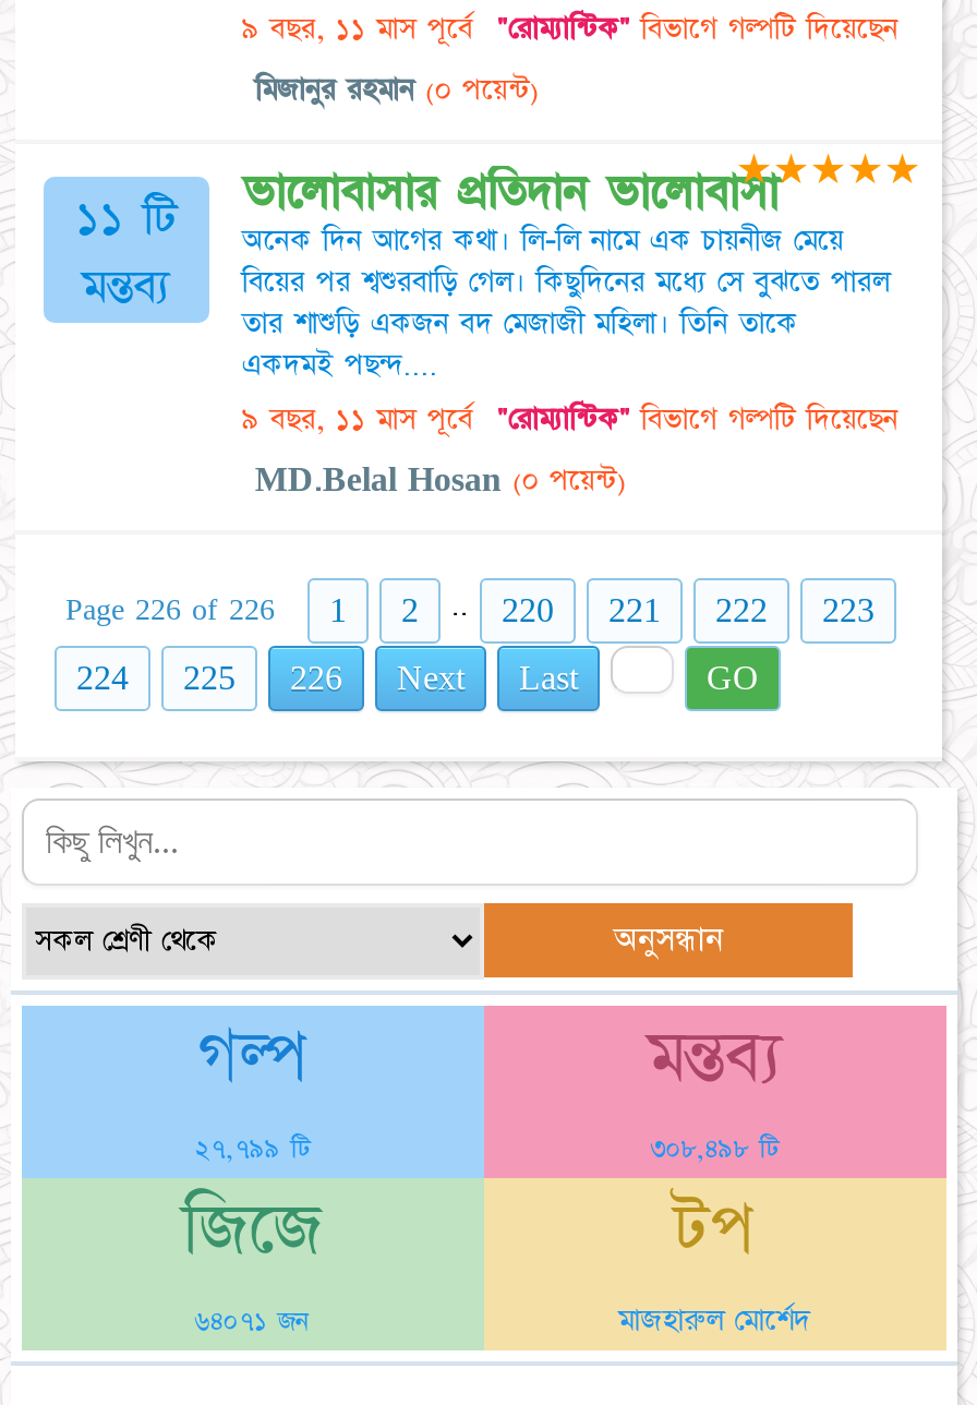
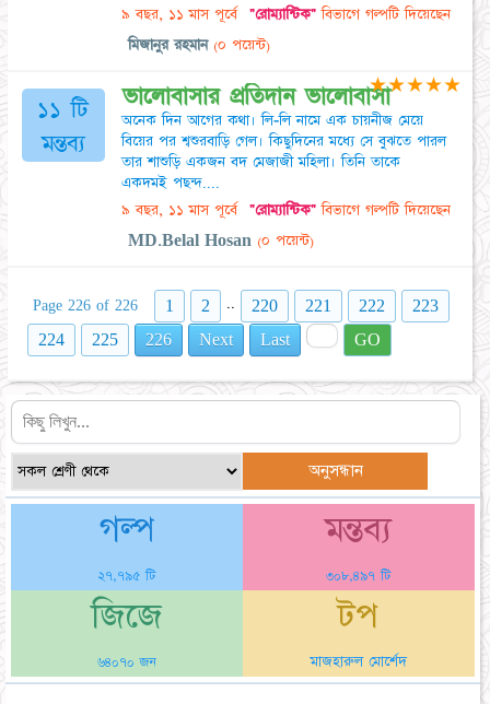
[195,1132,311,1167] ২৭,৭৯৯ টি -> [98,567,156,585] ২৭,৭৯৫ টি
[650,1132,779,1167] ৩০৮,৪৯৮ টি -> [326,567,391,585] ৩০৮,৪৯৭ টি
[195,1305,311,1340] ৬৪০৭১ জন -> [97,654,156,671] ৬৪০৭০ জন

